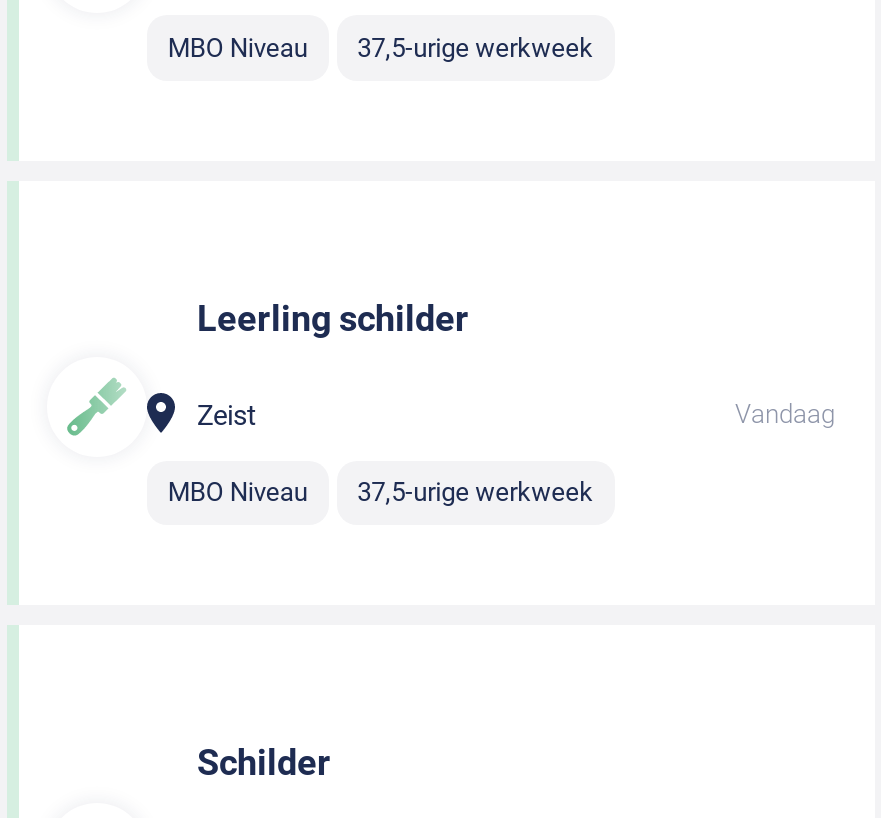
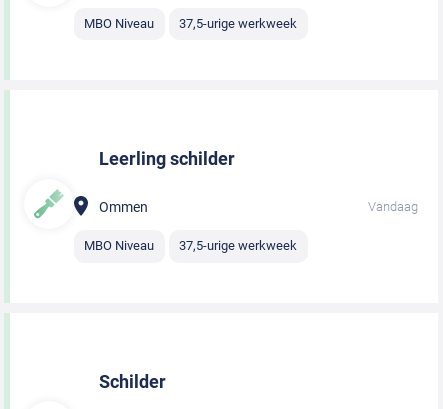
[197,398,257,430] Zeist -> [99,199,148,215] Ommen

